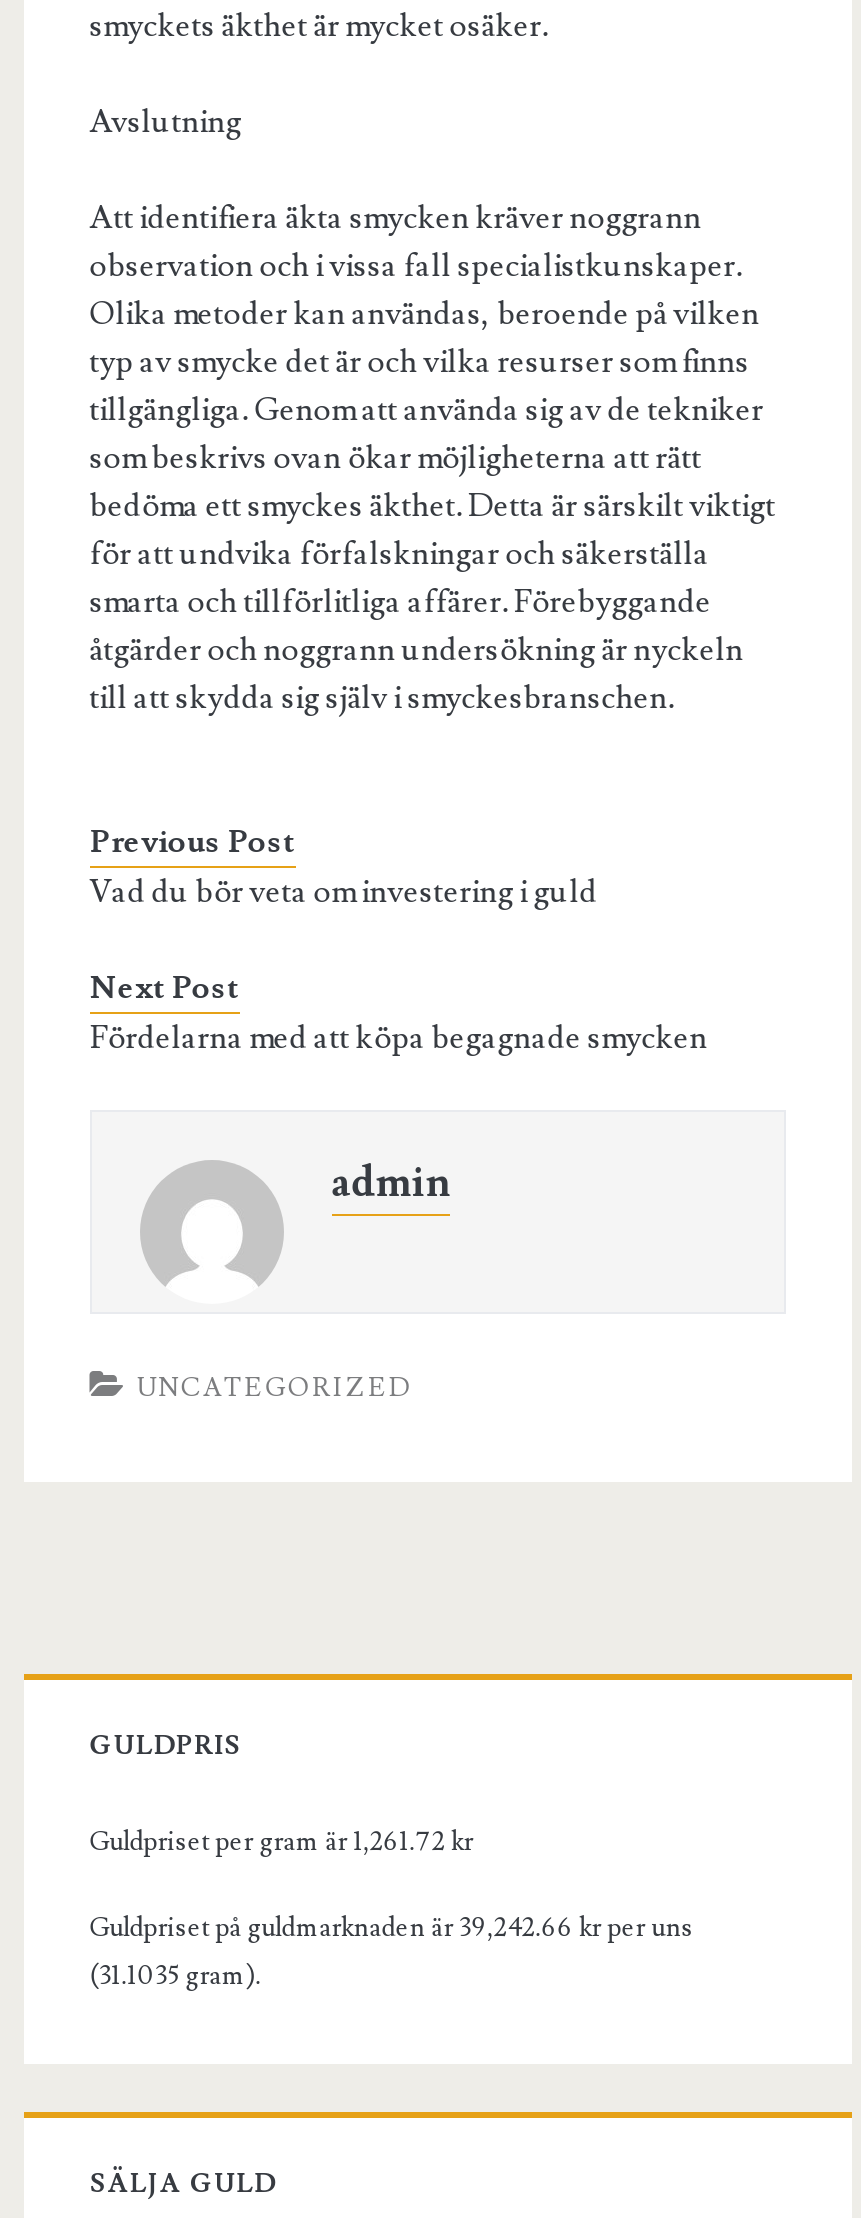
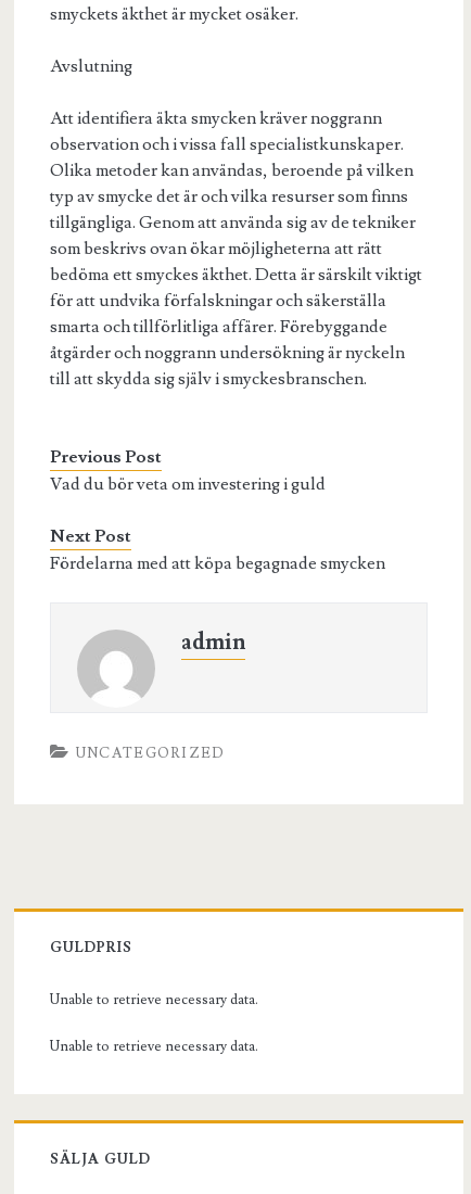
[90,1825,694,1992] Guldpriset per gram är 1,261.72 kr | Guldpriset på guldmarknaden är 39,242.66 kr per uns | (31.1035 gram). -> [50,990,258,1055] Unable to retrieve necessary data. | Unable to retrieve necessary data.

